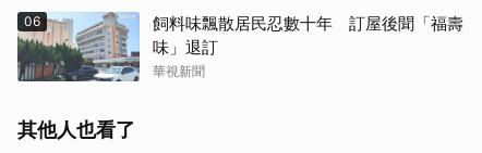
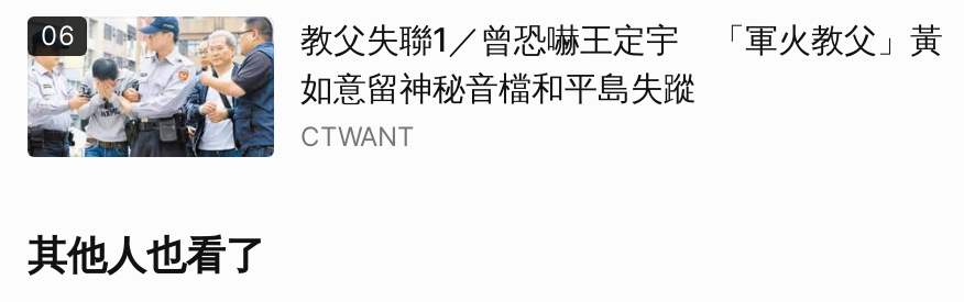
[16,12,463,82] [image] | 飼料味飄散居民忍數十年 訂屋後聞「福壽 | 味」退訂 | 華視新聞 -> [25,14,943,159] [image] | 教父失聯1／曾恐嚇王定宇 「軍火教父」黃 | 如意留神秘音檔和平島失蹤 | CTWANT

